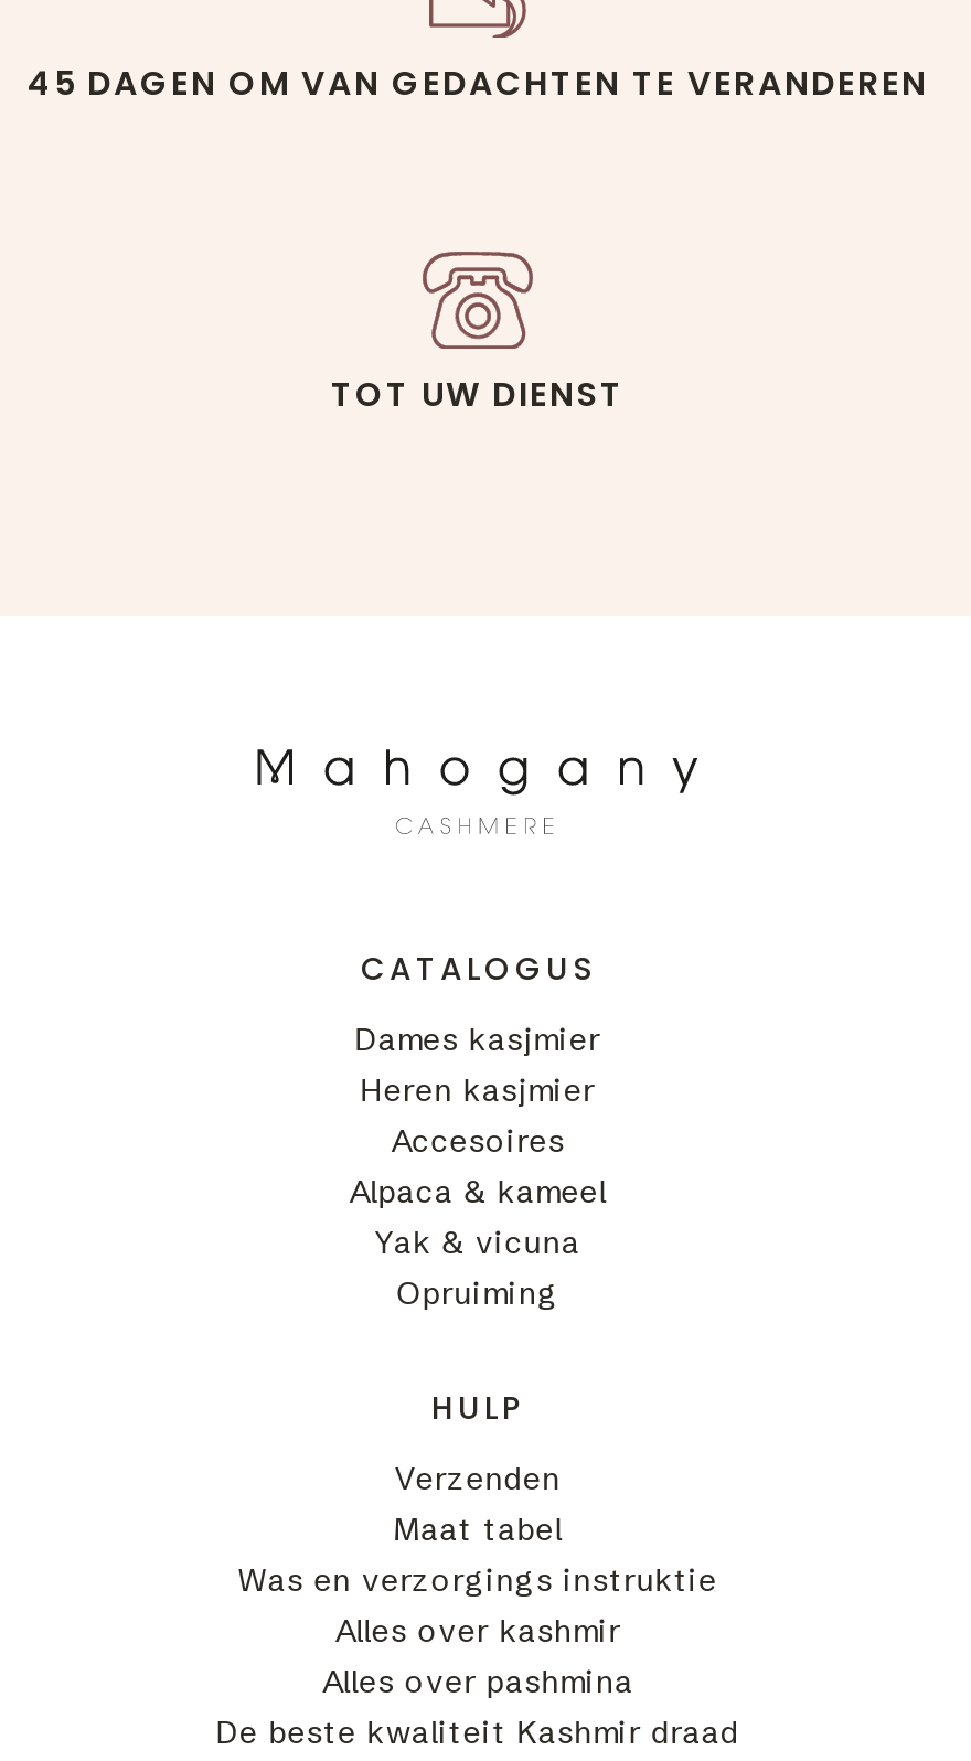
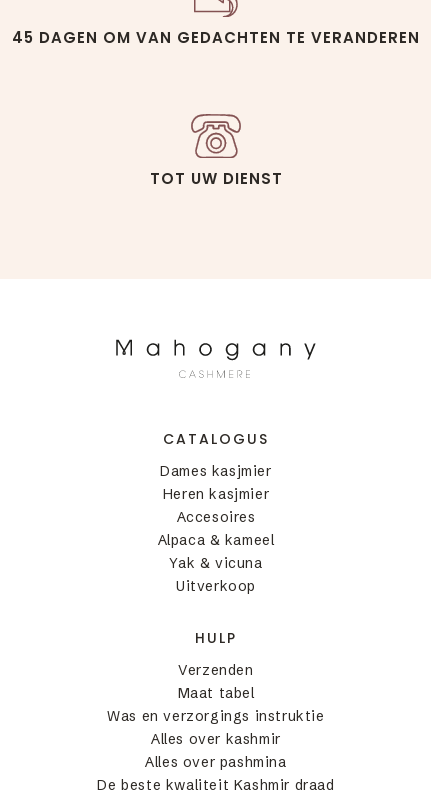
[397,1273,559,1313] Opruiming -> [176,577,256,595] Uitverkoop

